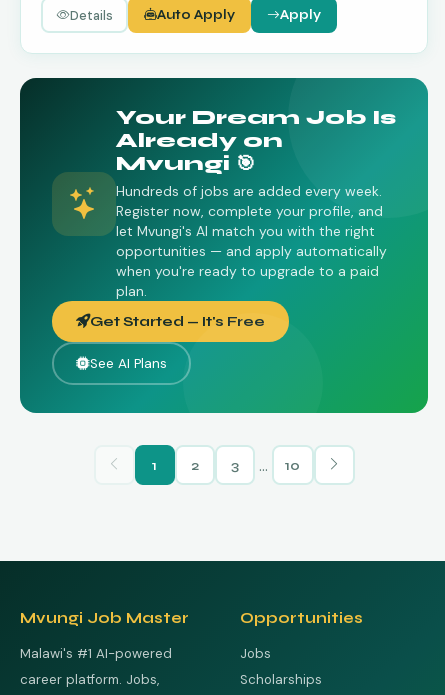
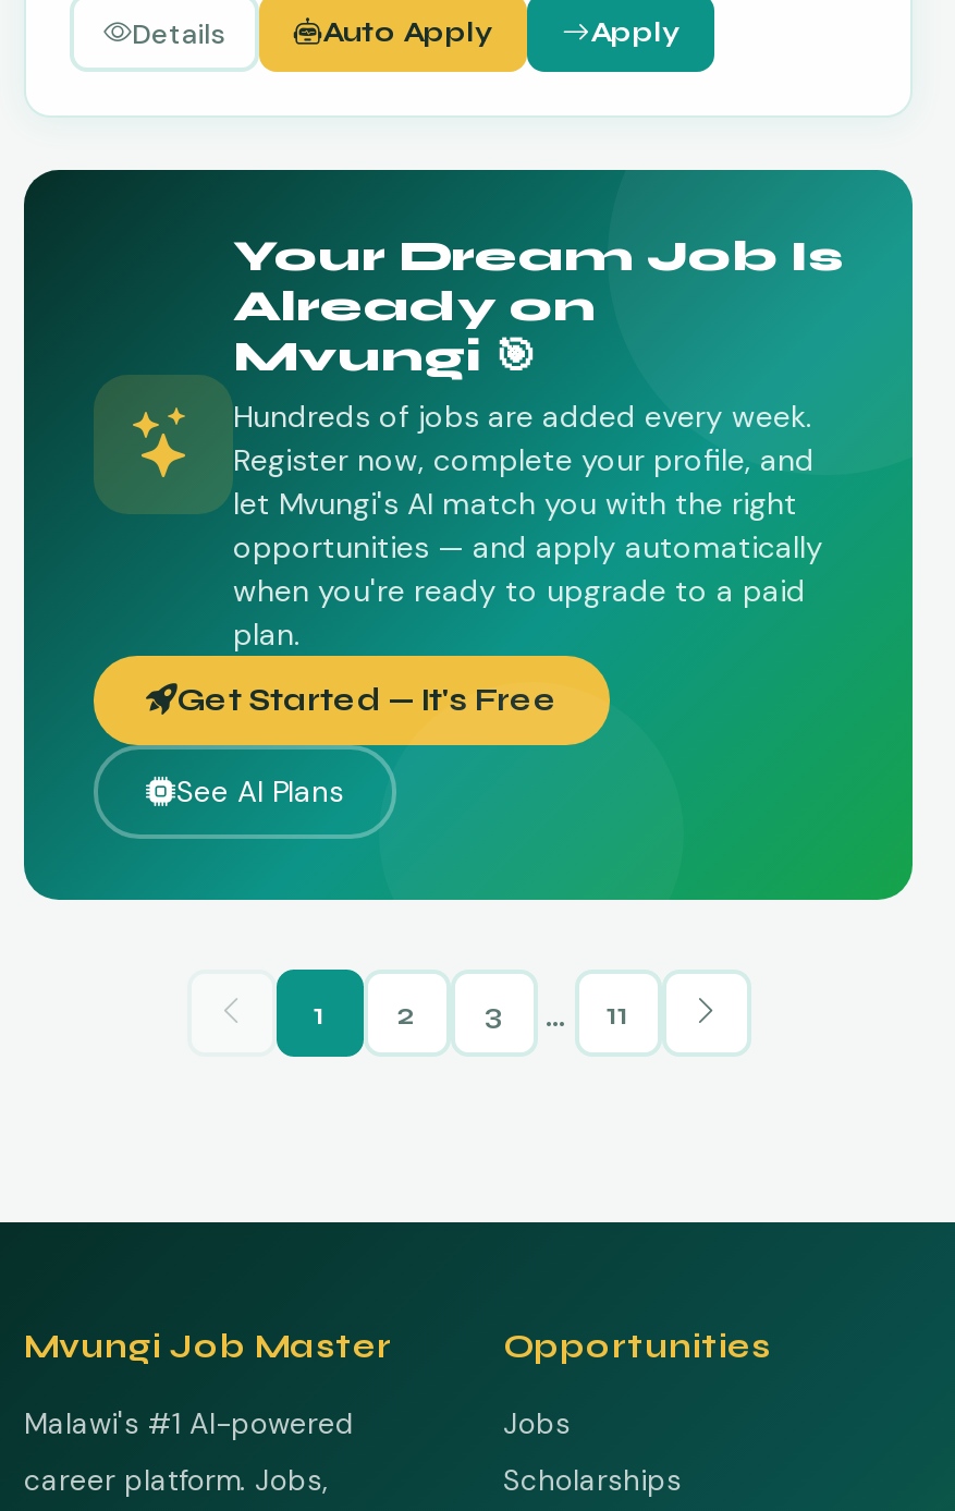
[285,456,300,473] 10 -> [607,995,628,1032] 11

